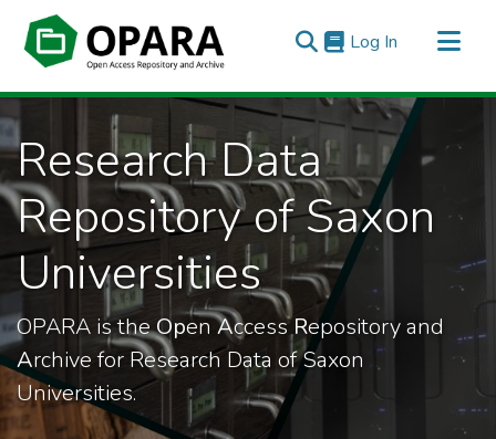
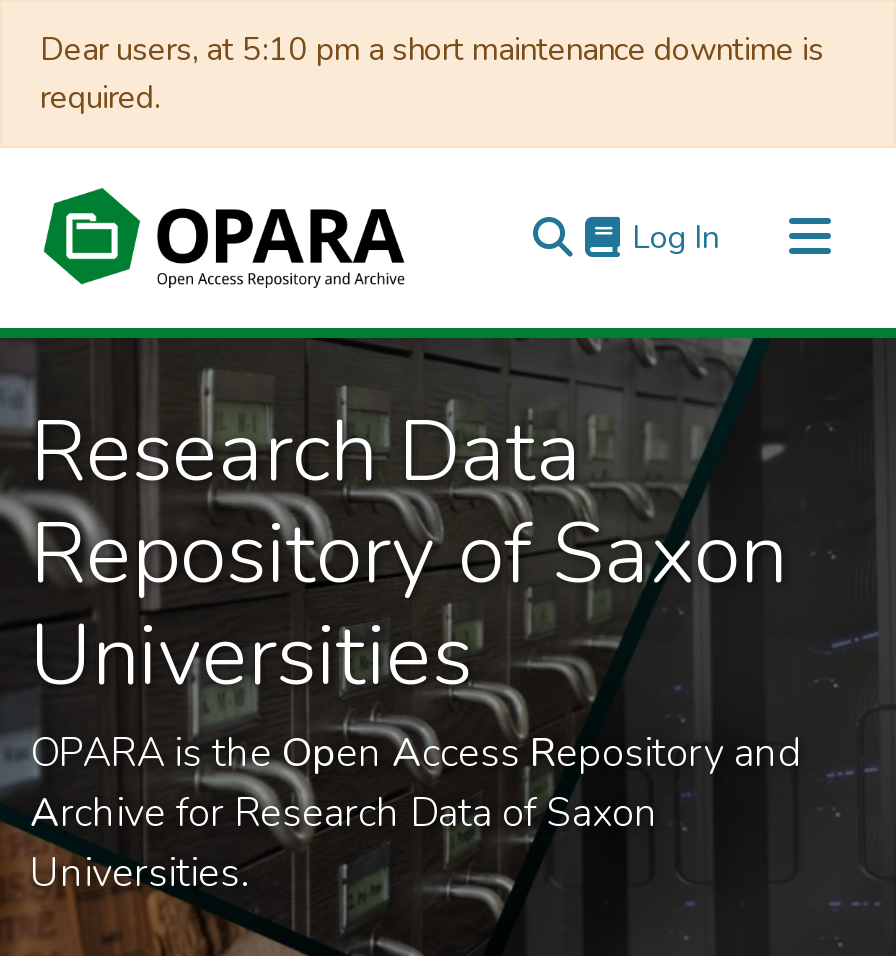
none -> [40,28,824,120] Dear users, at 5:10 pm a short maintenance downtime is | required.

